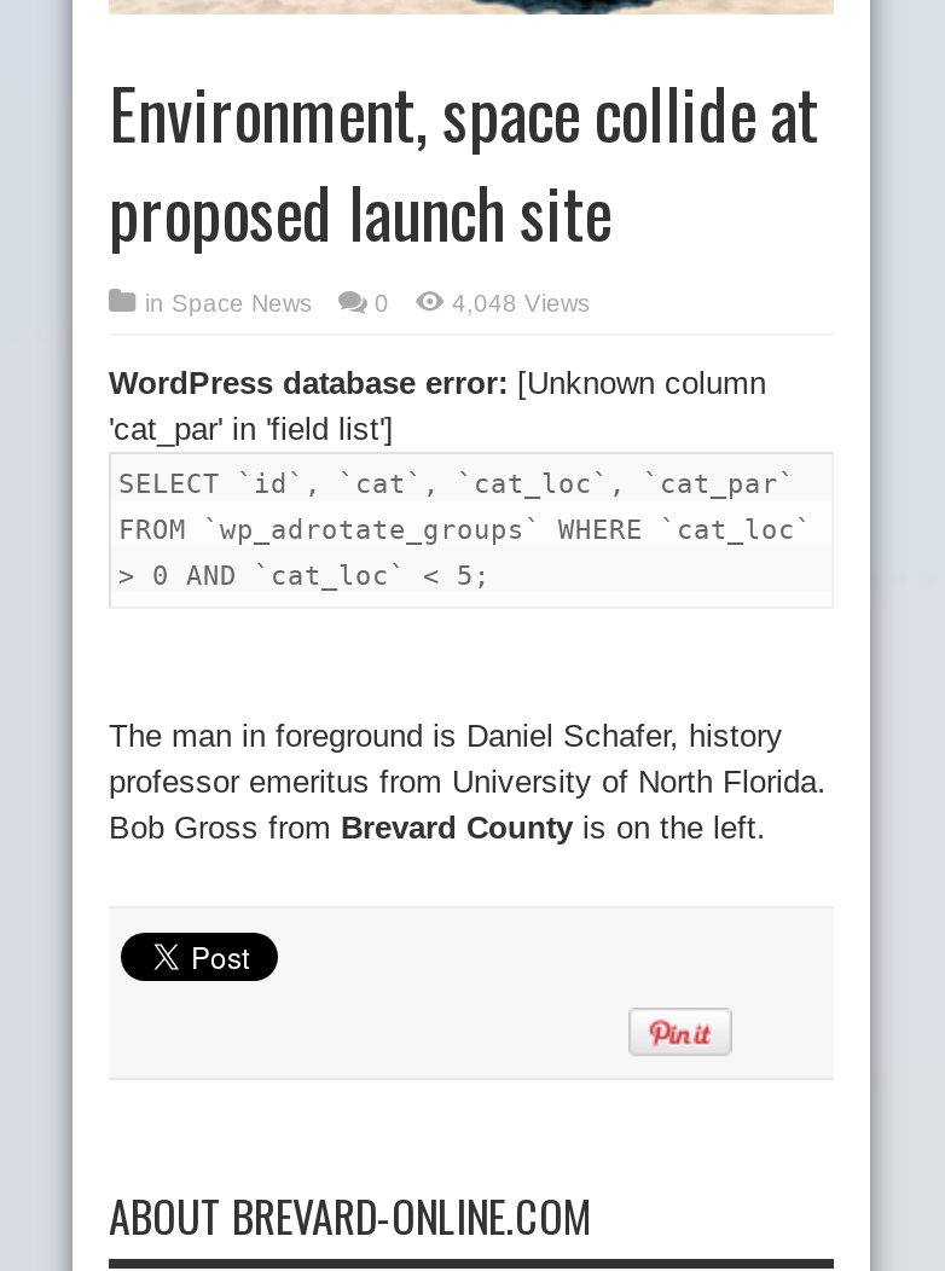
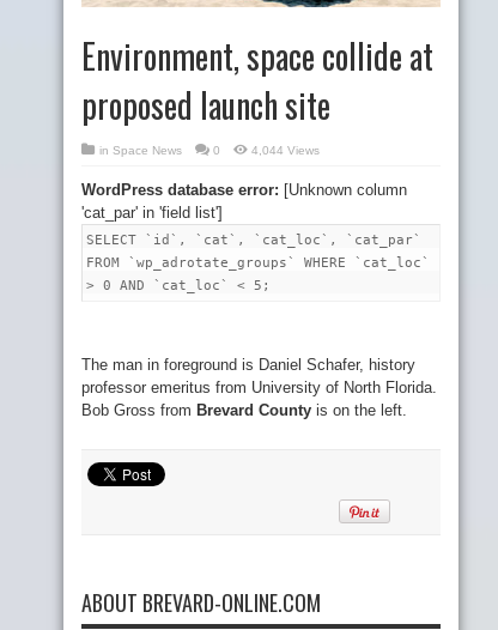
[452,290,590,317] 4,048 Views -> [251,144,320,157] 4,044 Views

